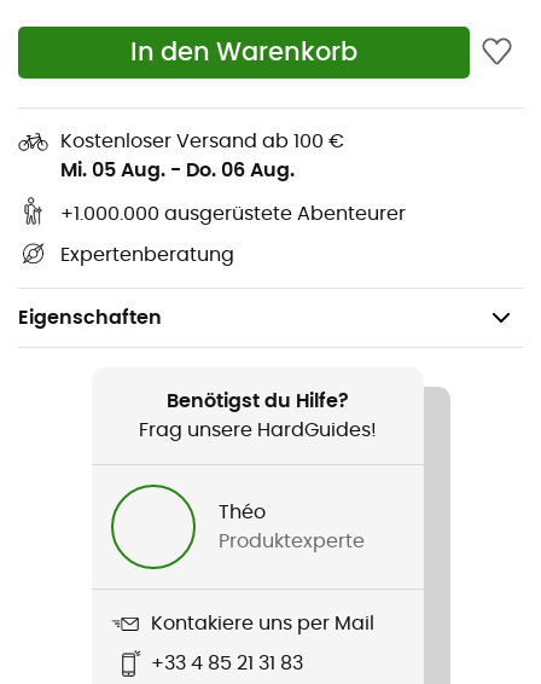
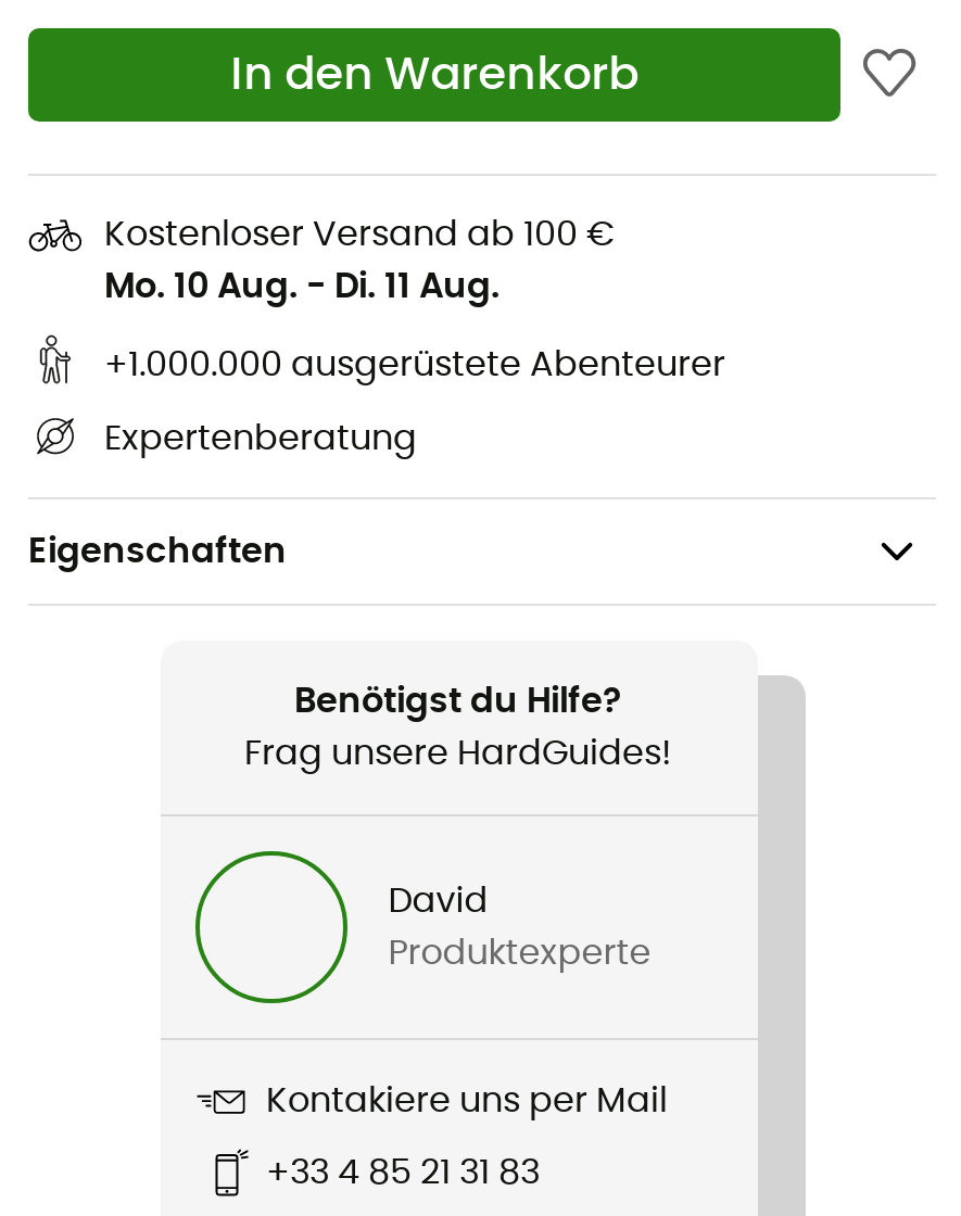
[60,160,295,180] Mi. 05 Aug. - Do. 06 Aug. -> [104,269,500,304] Mo. 10 Aug. - Di. 11 Aug.
[218,503,265,522] Théo -> [388,884,488,918] David

